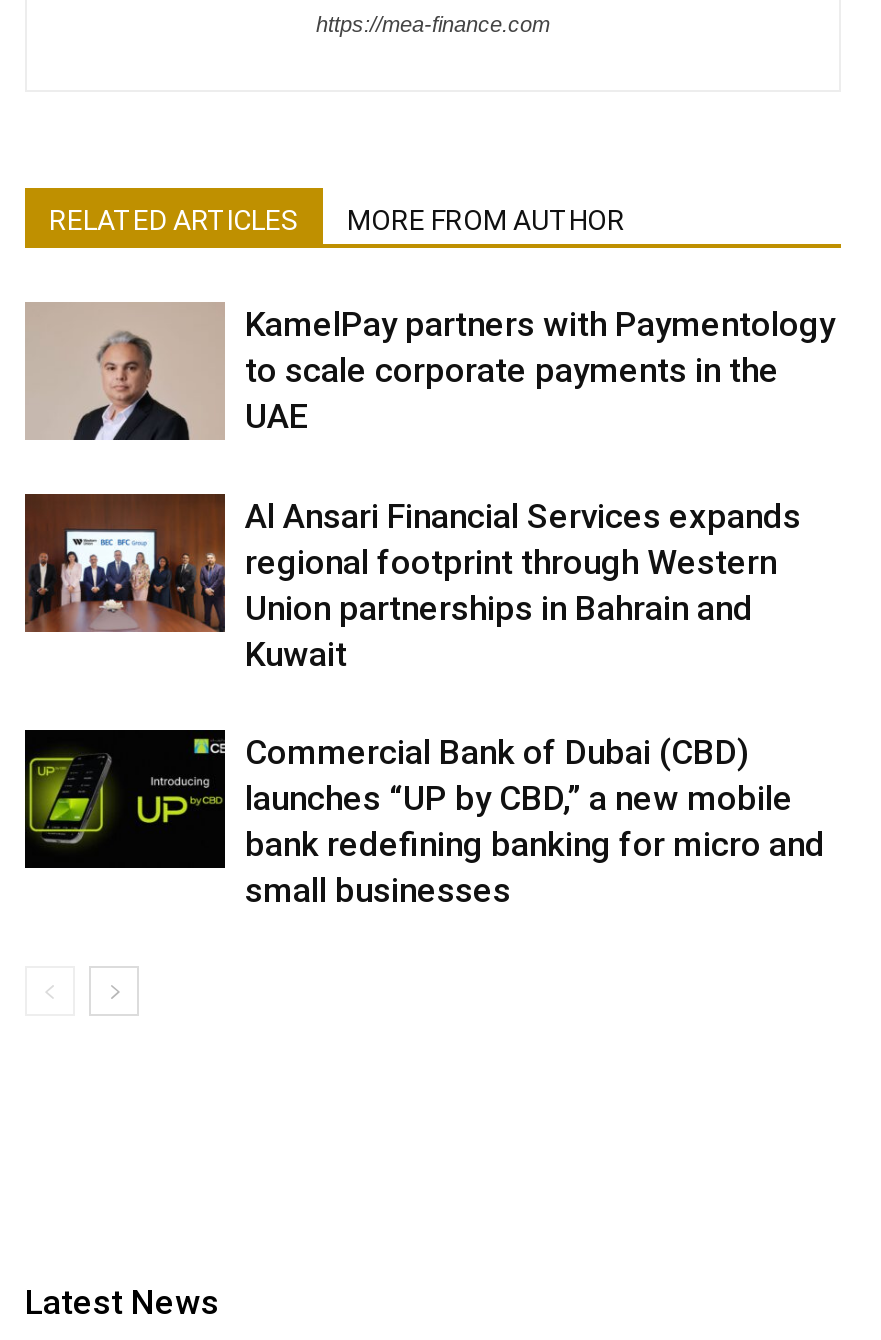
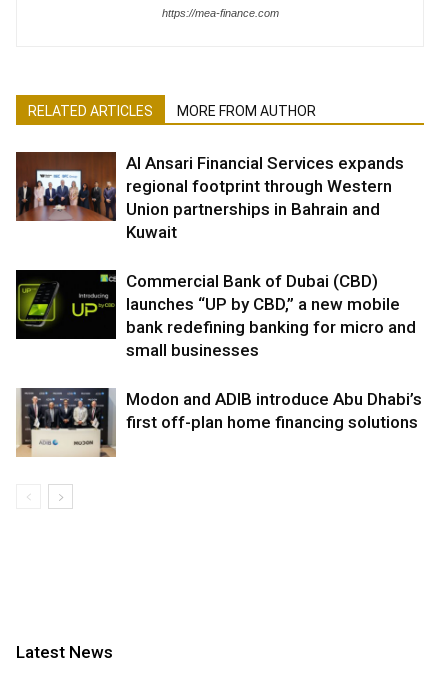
[27,305,835,441] [image] | KamelPay partners with Paymentology | to scale corporate payments in the | UAE -> none
moved [25,495,825,911] -> [16,152,416,360]: [image] | Al Ansari Financial Services expands | regional footprint through Western | ... | bank redefining banking for micro and | small businesses
none -> [15,387,422,458] [image] | Modon and ADIB introduce Abu Dhabi’s | first off-plan home financing solutions

